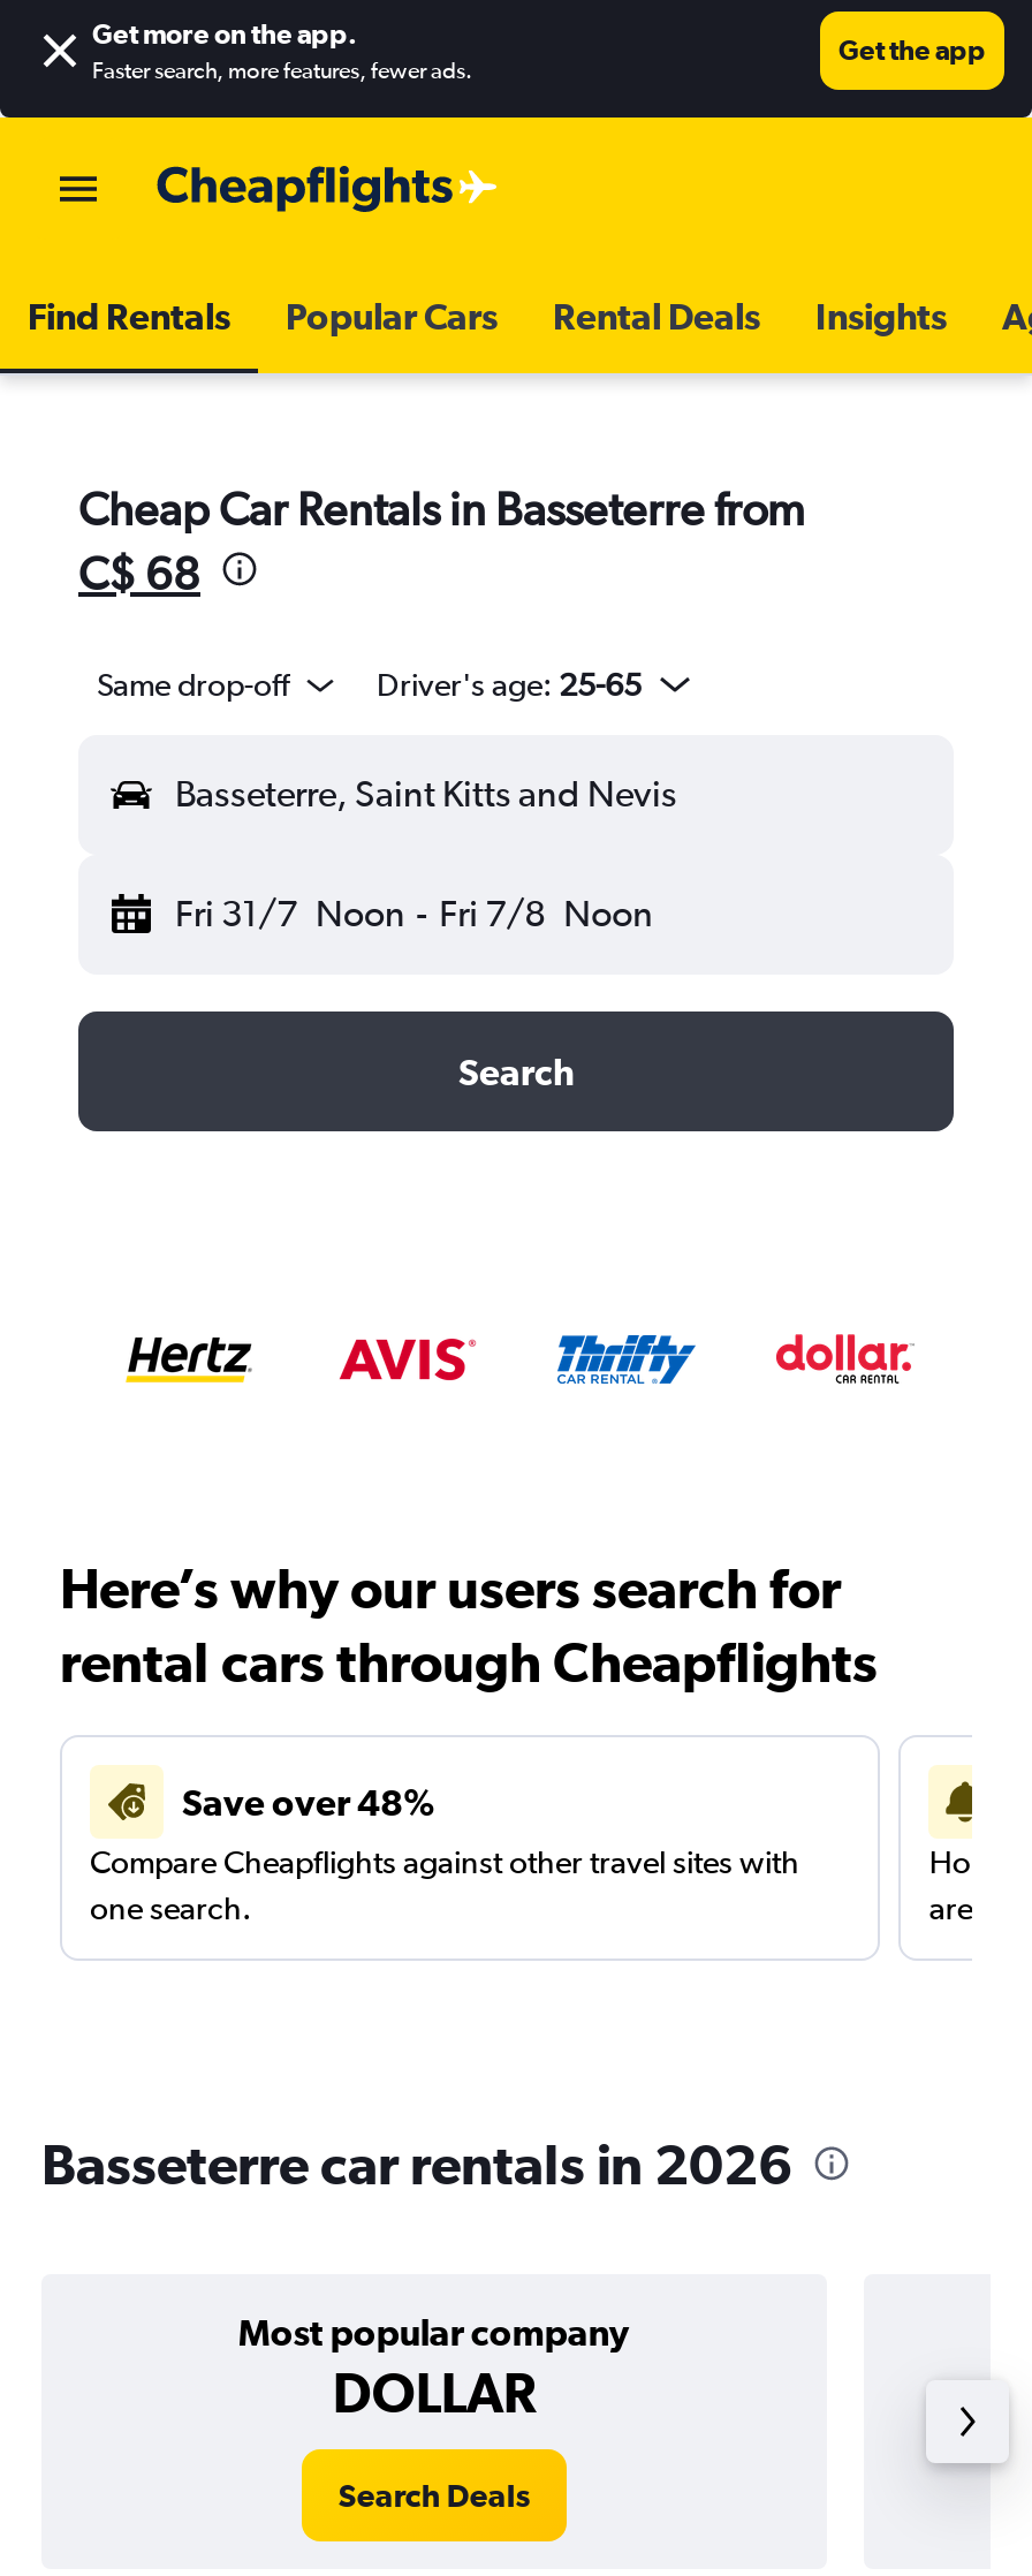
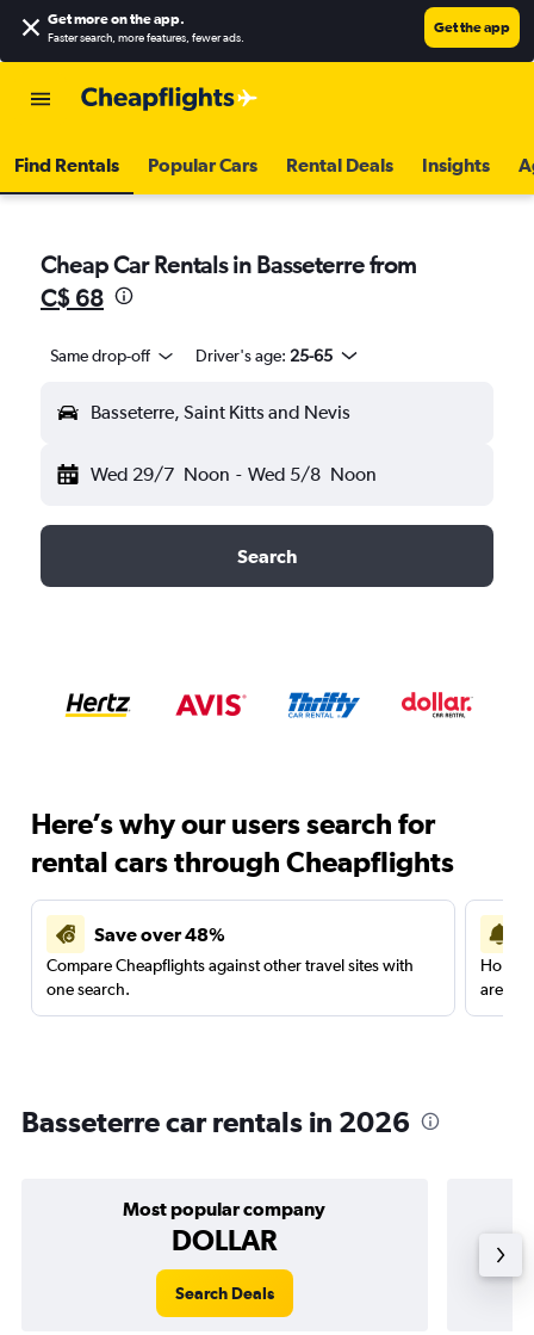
[175,892,653,935] Fri 31/7 Noon - Fri 7/8 Noon -> [91,463,376,486] Wed 29/7 Noon - Wed 5/8 Noon

